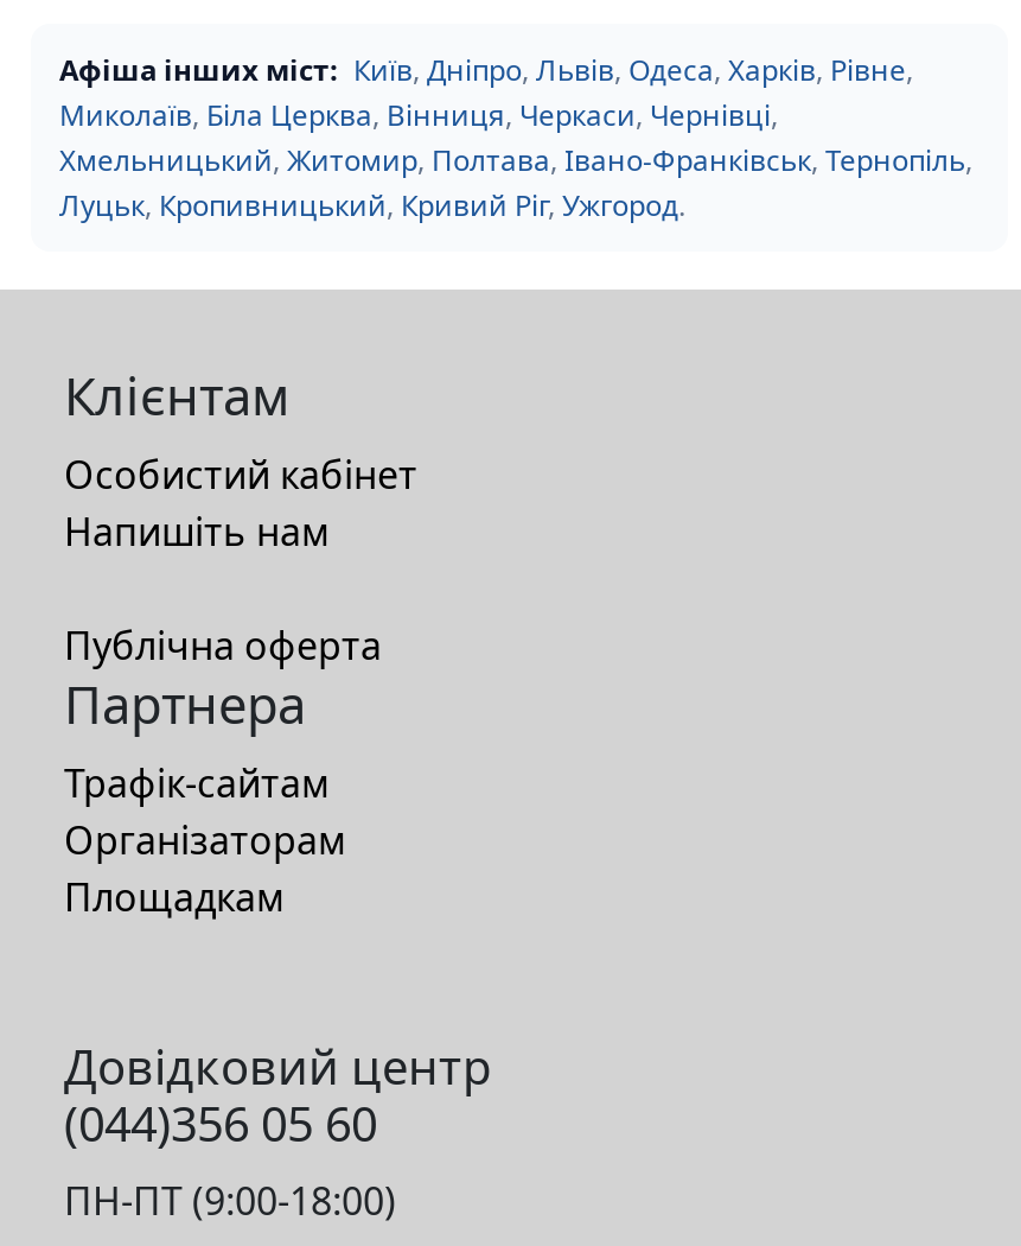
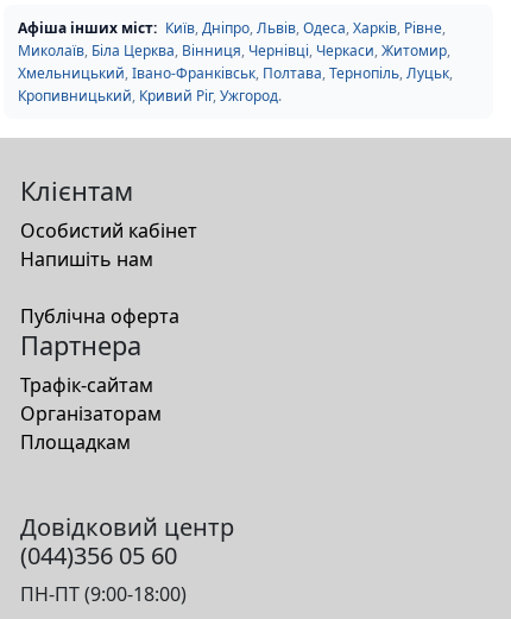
[59,96,972,226] Миколаїв, Біла Церква, Вінниця, Черкаси, Чернівці, | Хмельницький, Житомир, Полтава, Івано-Франківськ, Тернопіль, | Луцьк, Кропивницький, Кривий Ріг, Ужгород. -> [18,41,453,106] Миколаїв, Біла Церква, Вінниця, Чернівці, Черкаси, Житомир, | Хмельницький, Івано-Франківськ, Полтава, Тернопіль, Луцьк, | Кропивницький, Кривий Ріг, Ужгород.

